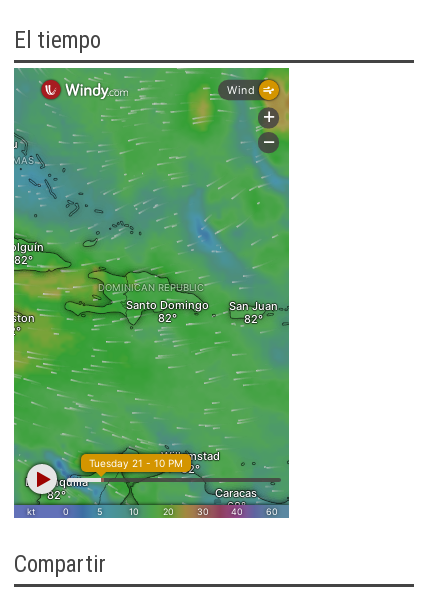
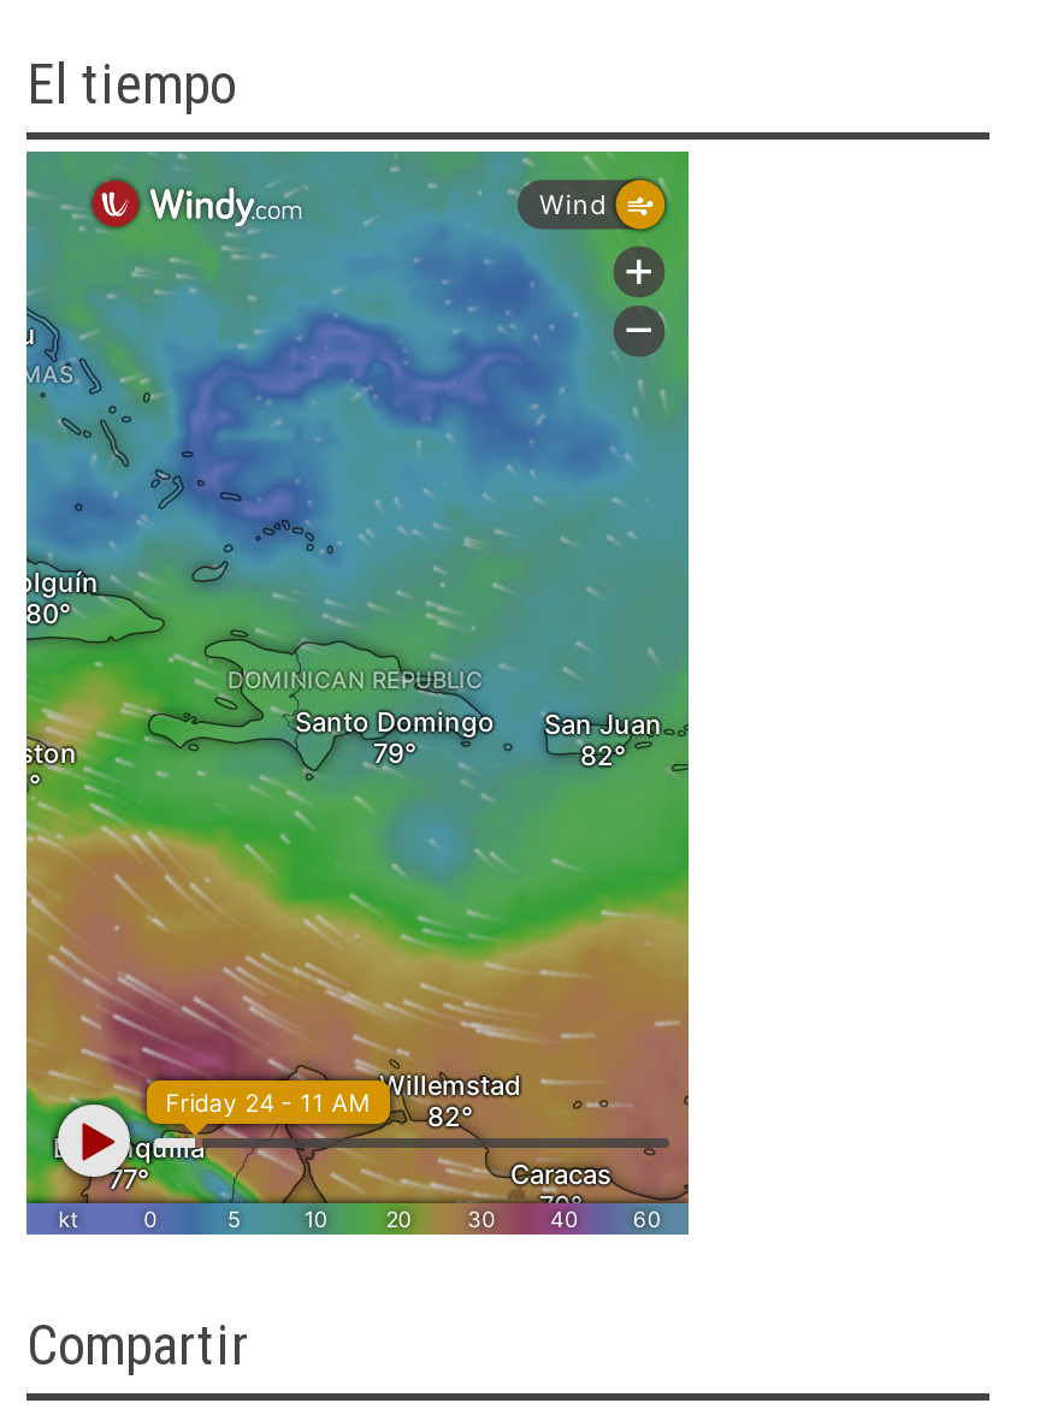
[13,68,290,505] [image] -> [24,152,691,1203] [image]

